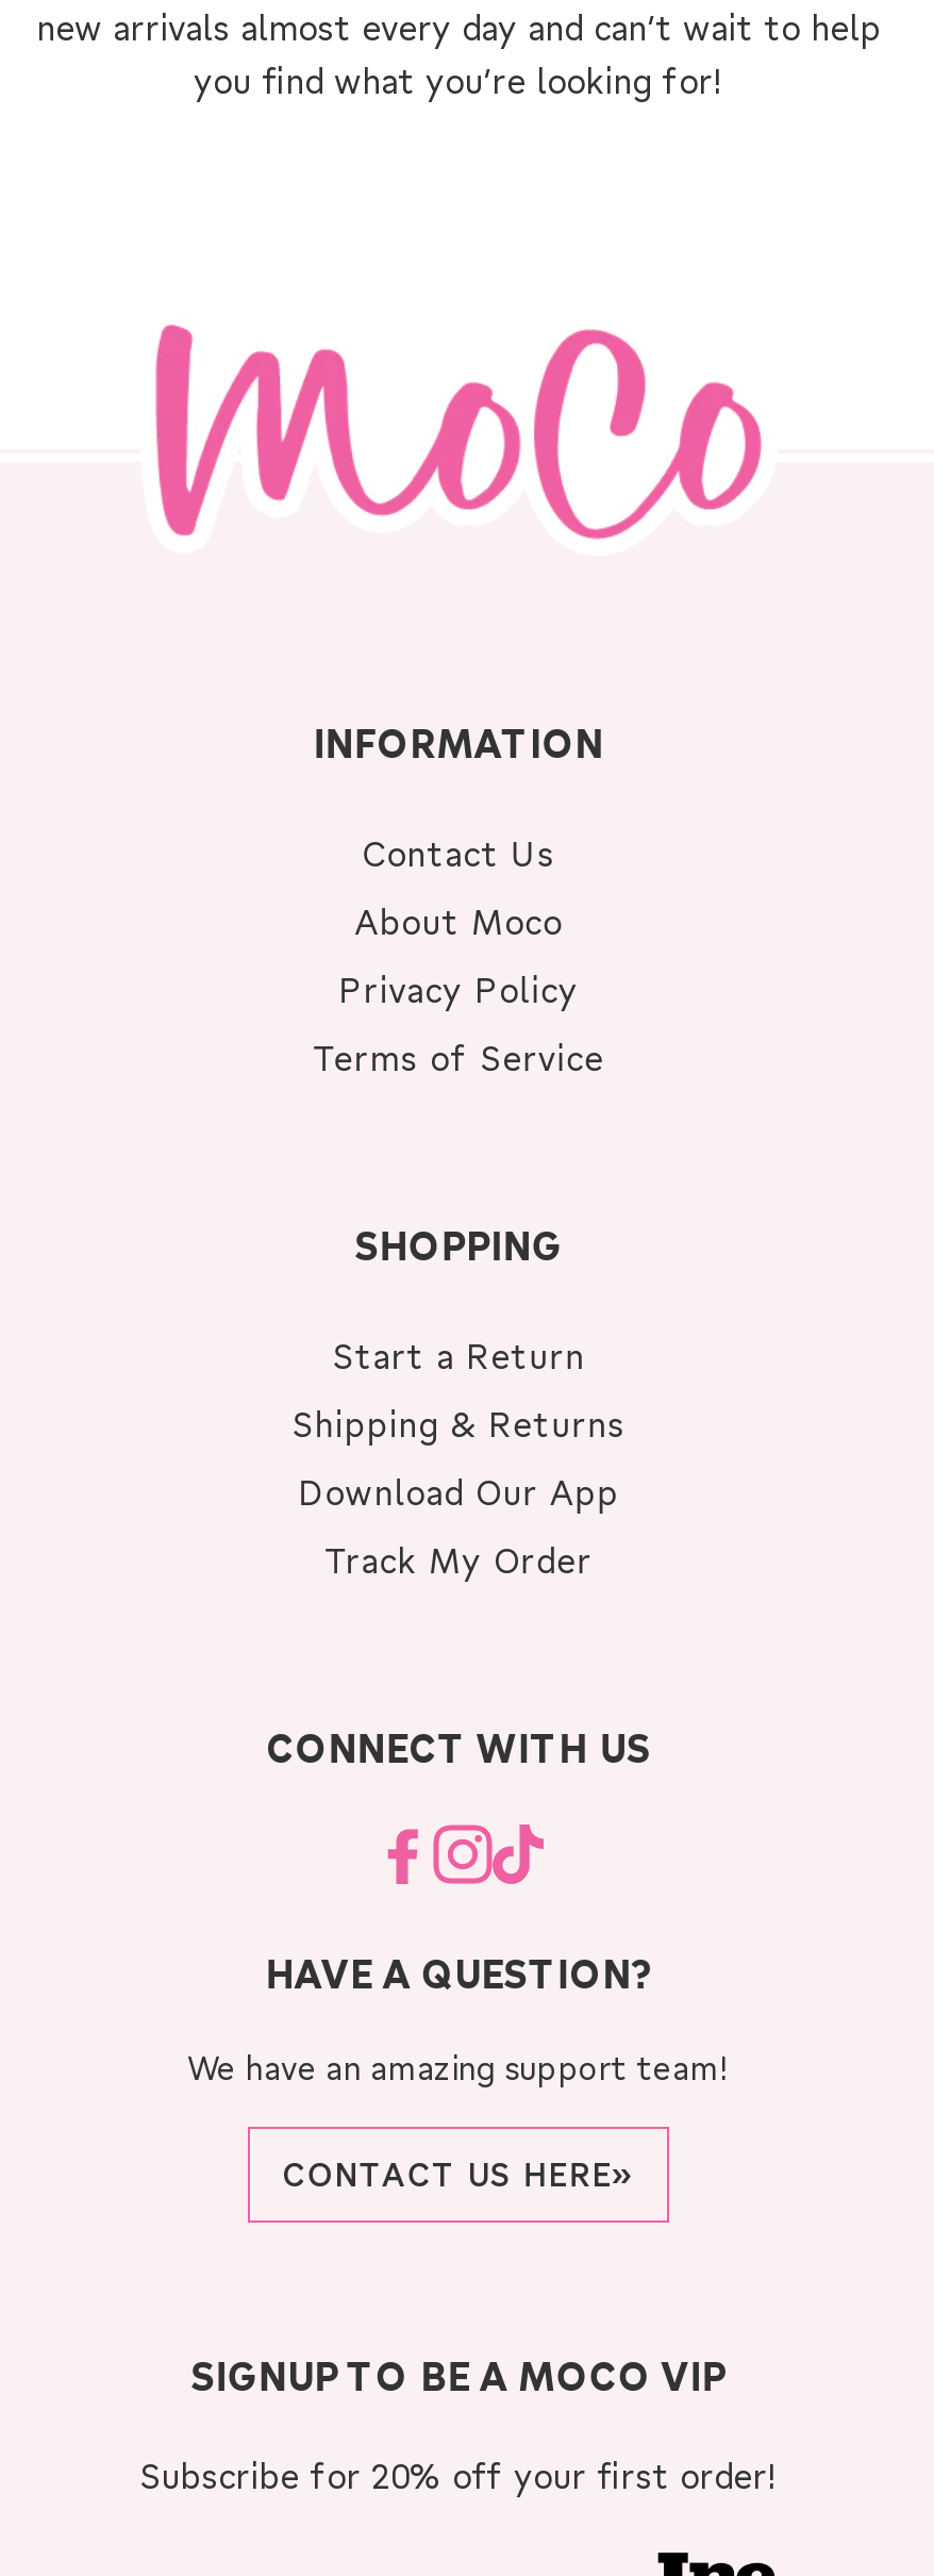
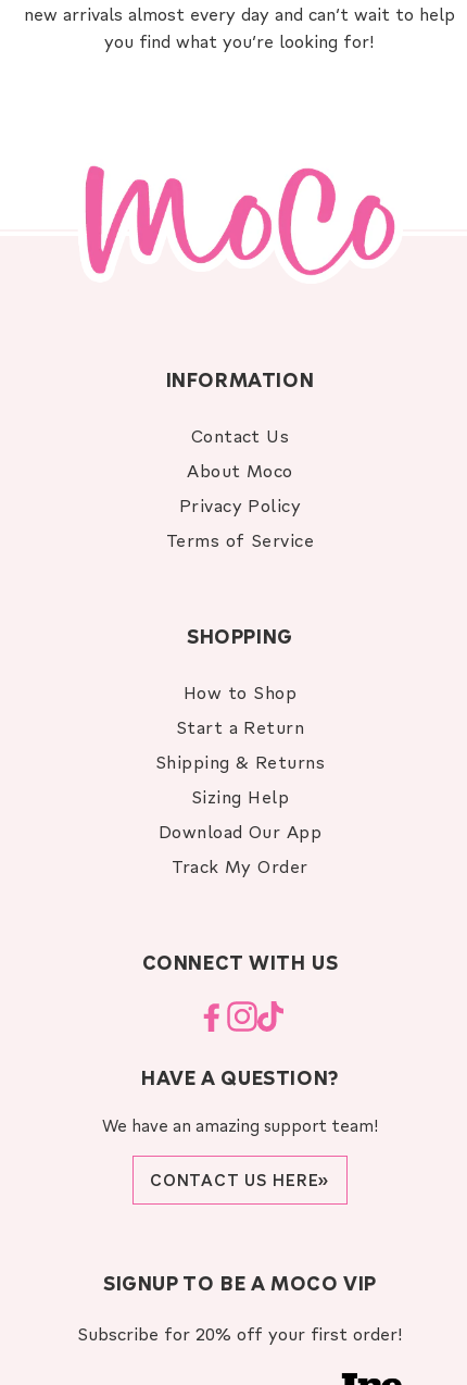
none -> [183,681,297,703] How to Shop
none -> [191,785,289,808] Sizing Help

